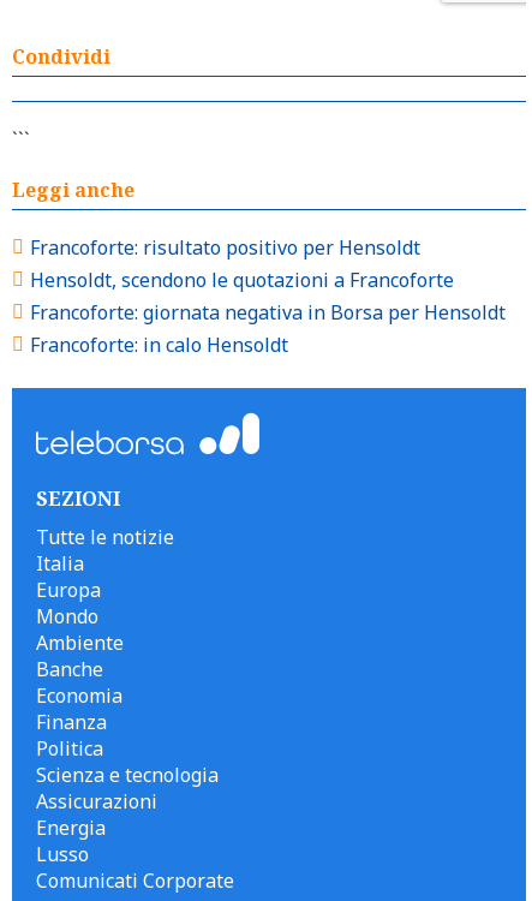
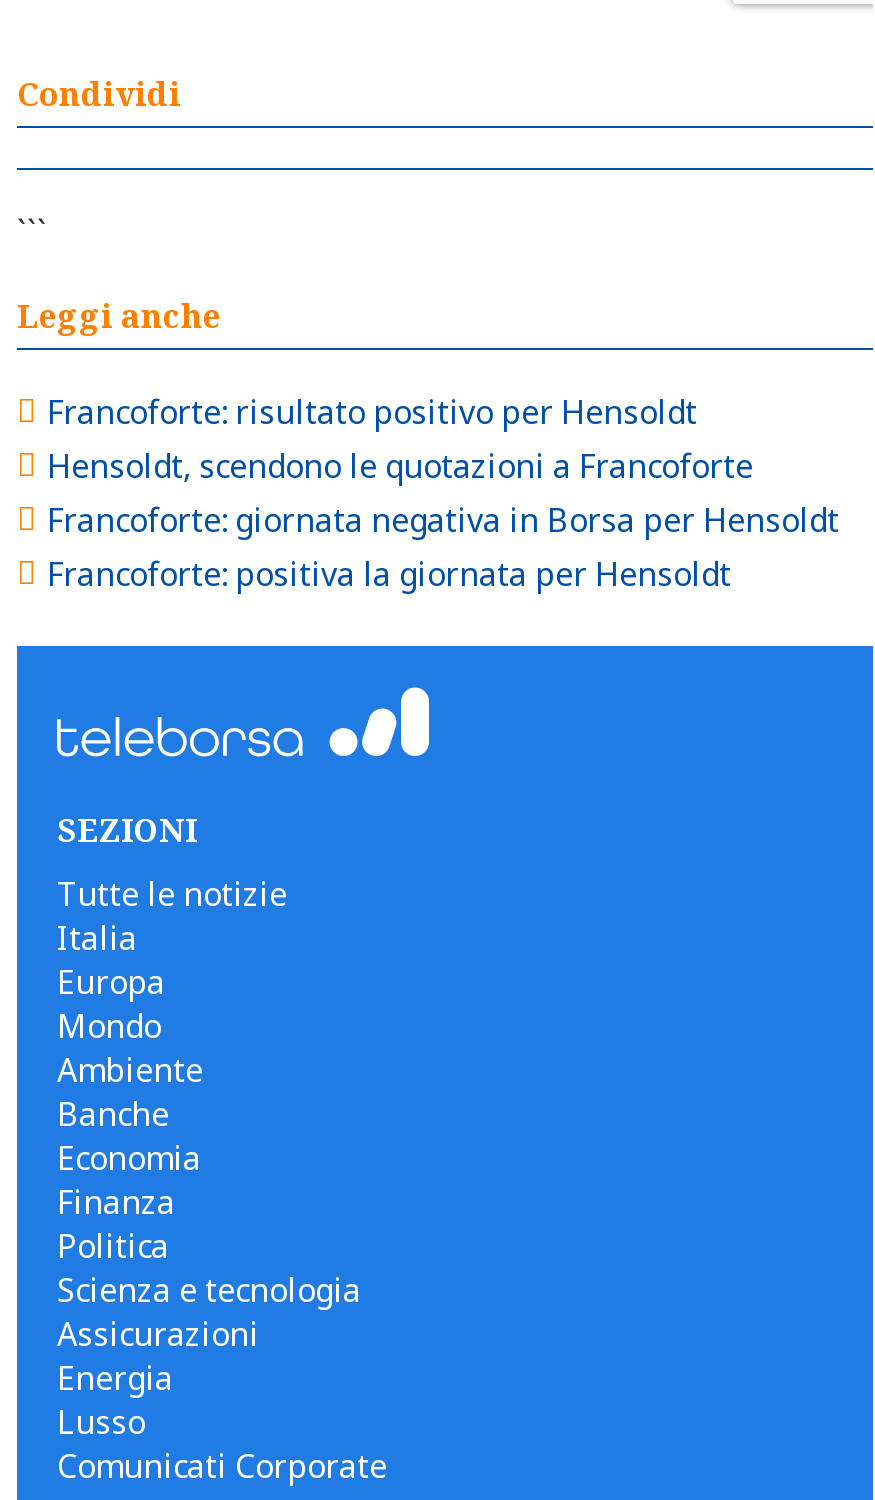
[30,332,288,358] Francoforte: in calo Hensoldt -> [47,552,731,596] Francoforte: positiva la giornata per Hensoldt

